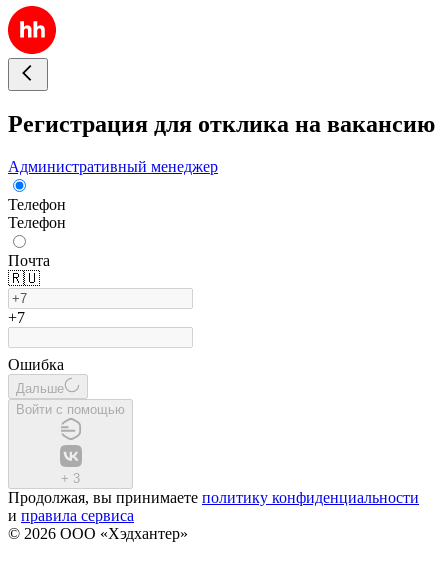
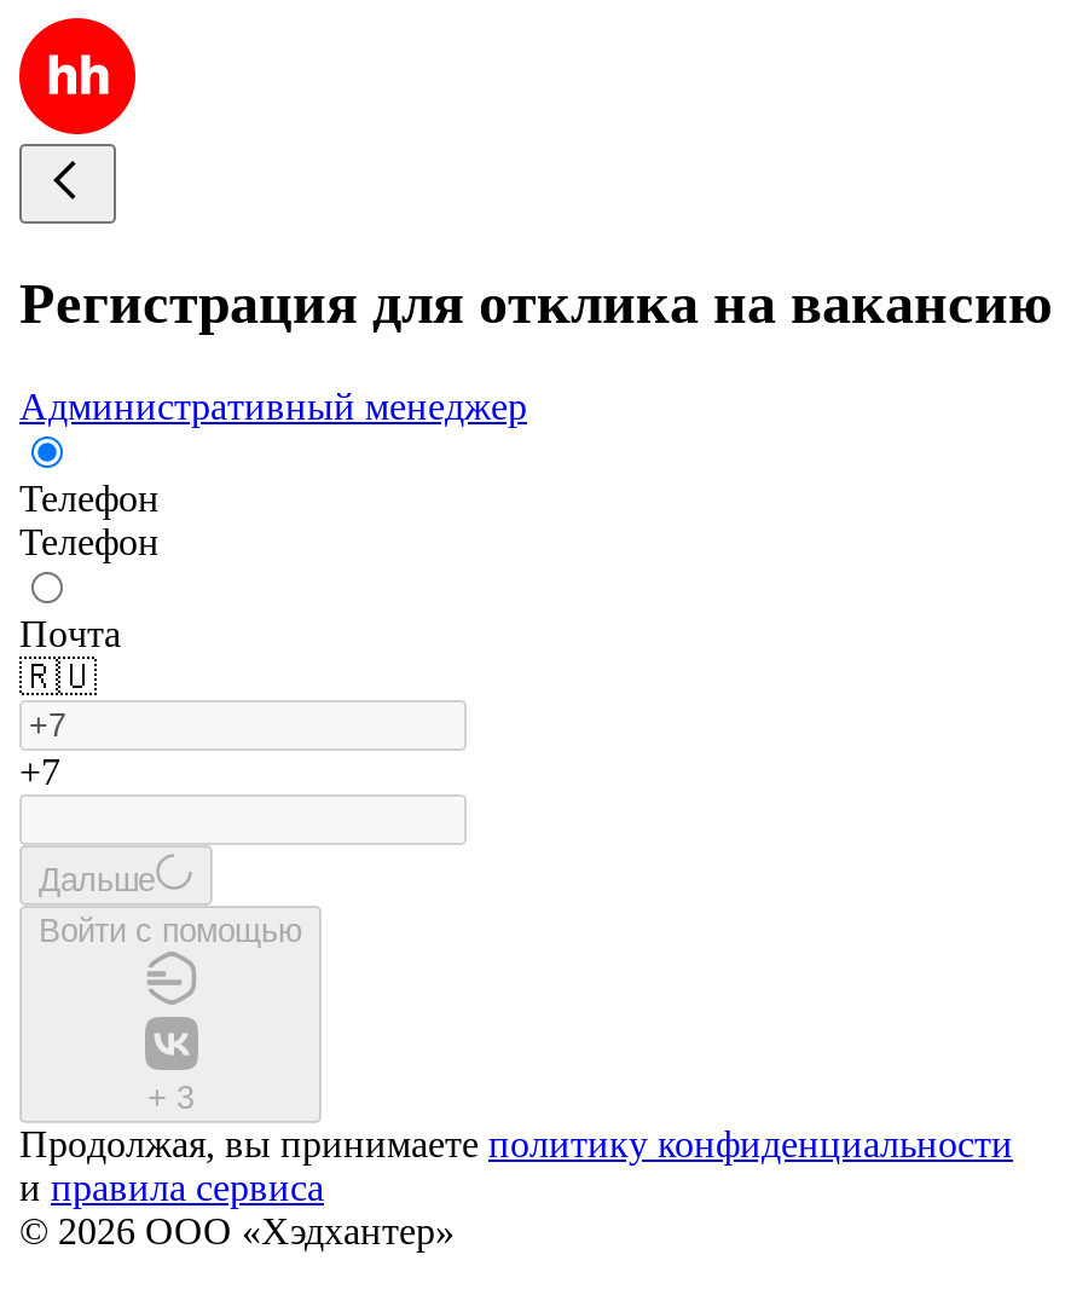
[8,356,64,373] Ошибка -> none

